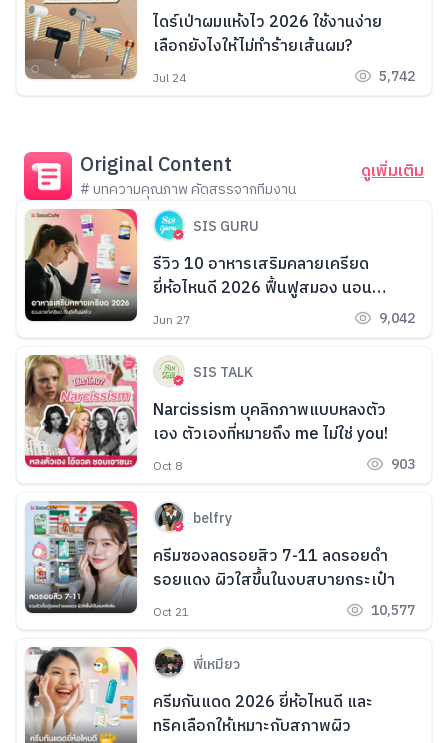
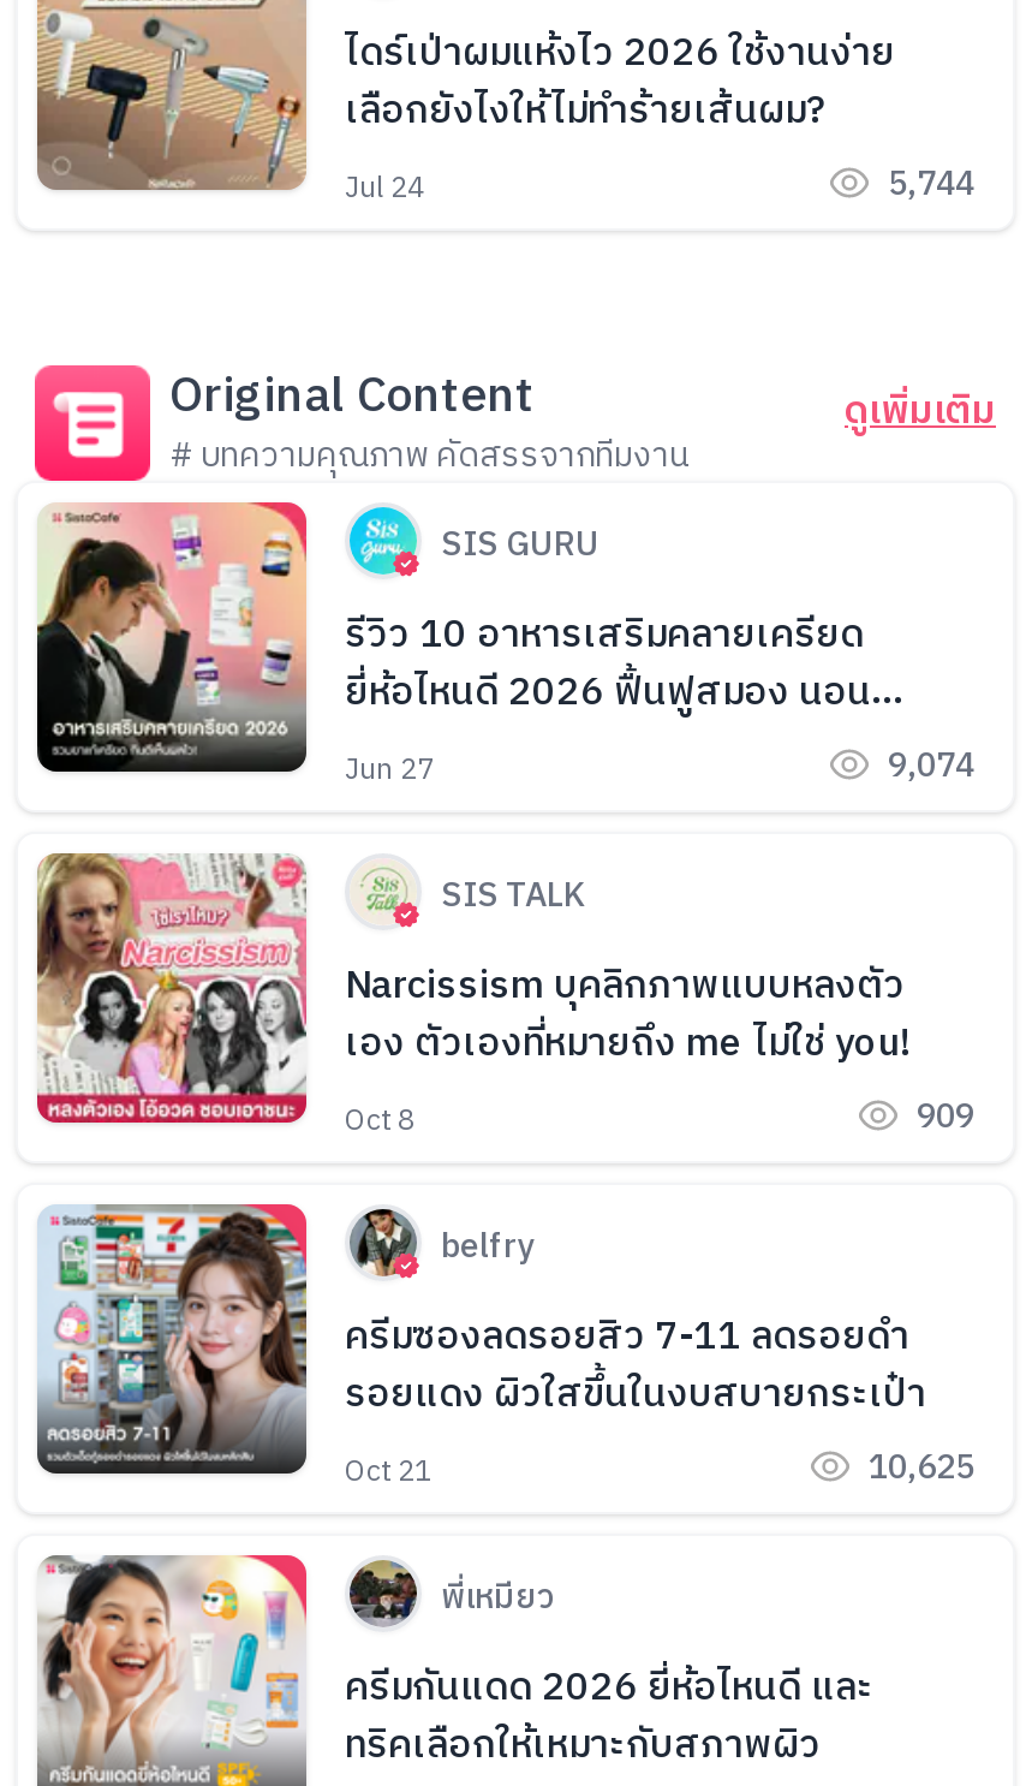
[379,65,415,88] 5,742 -> [888,155,974,211] 5,744
[379,307,415,330] 9,042 -> [888,737,974,792] 9,074
[391,453,415,476] 903 -> [917,1088,974,1143] 909
[371,599,415,622] 10,577 -> [869,1439,974,1494] 10,625

